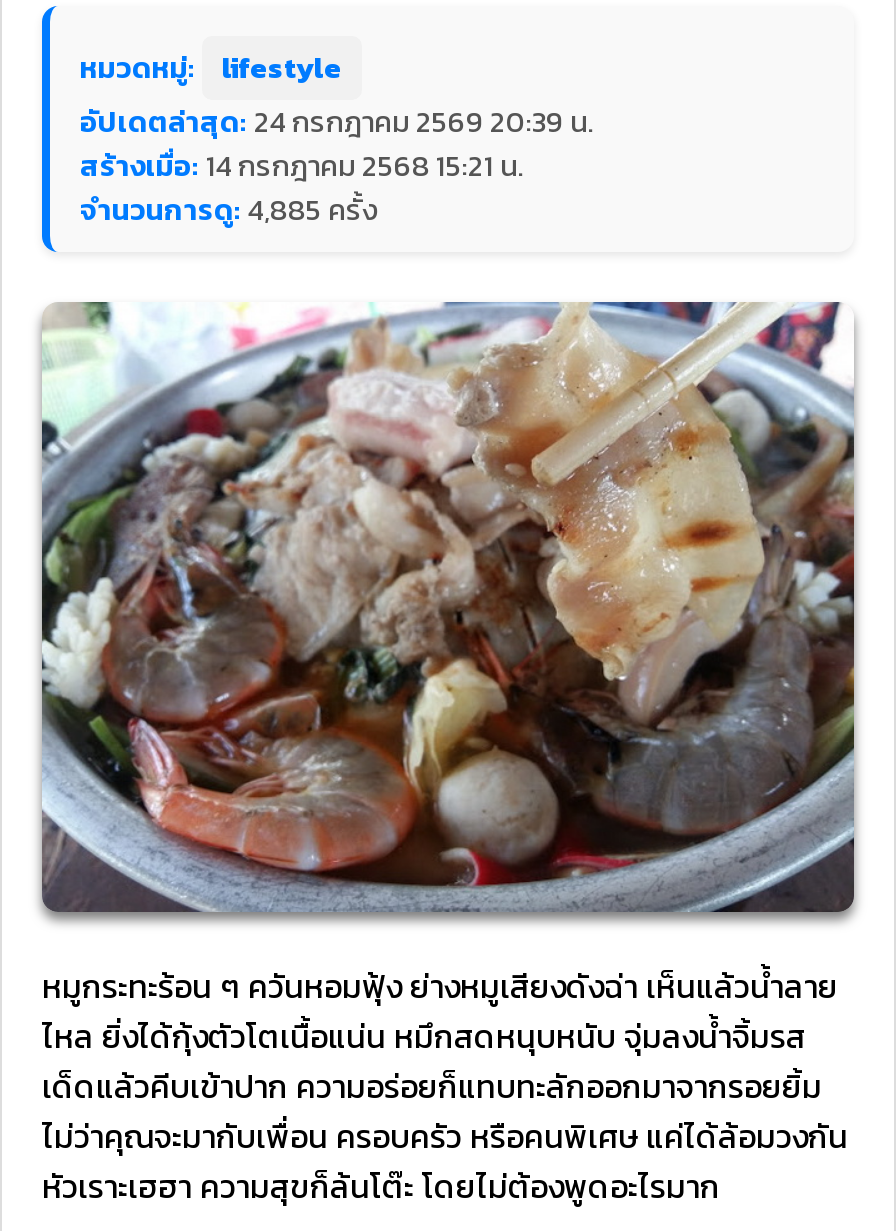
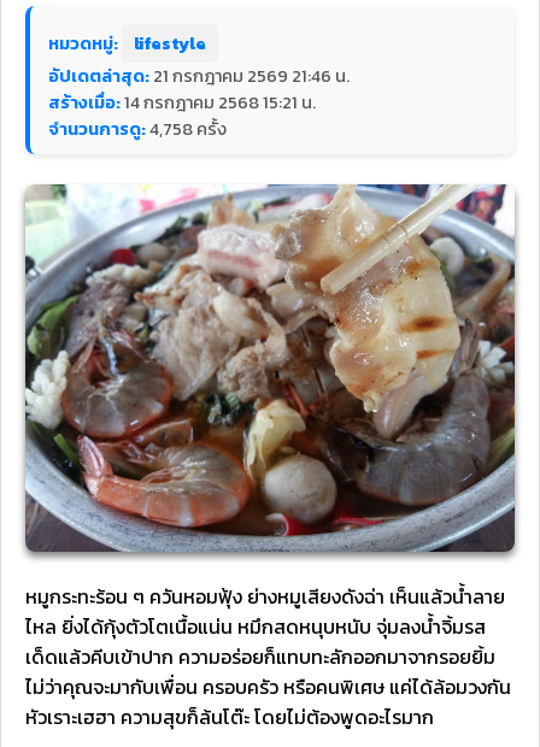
[80,100,594,144] อัปเดตล่าสุด: 24 กรกฎาคม 2569 20:39 น. -> [48,63,350,89] อัปเดตล่าสุด: 21 กรกฎาคม 2569 21:46 น.
[80,188,378,232] จำนวนการดู: 4,885 ครั้ง -> [48,116,227,142] จำนวนการดู: 4,758 ครั้ง

